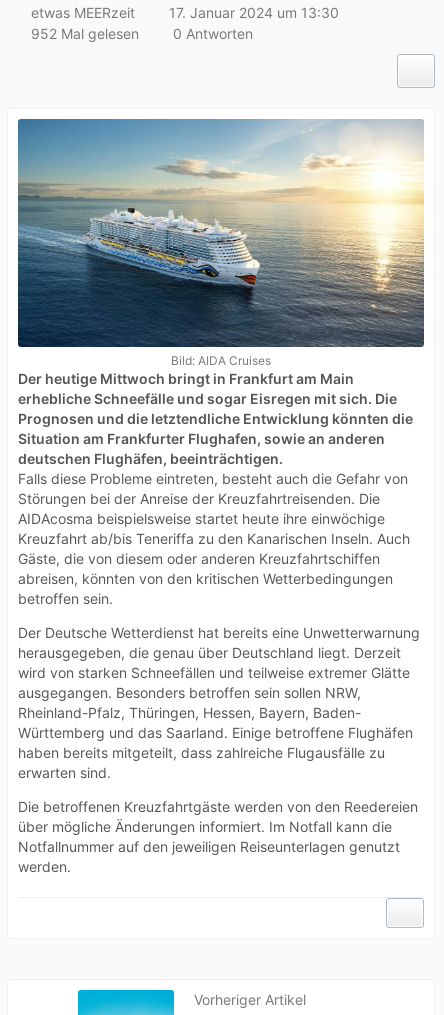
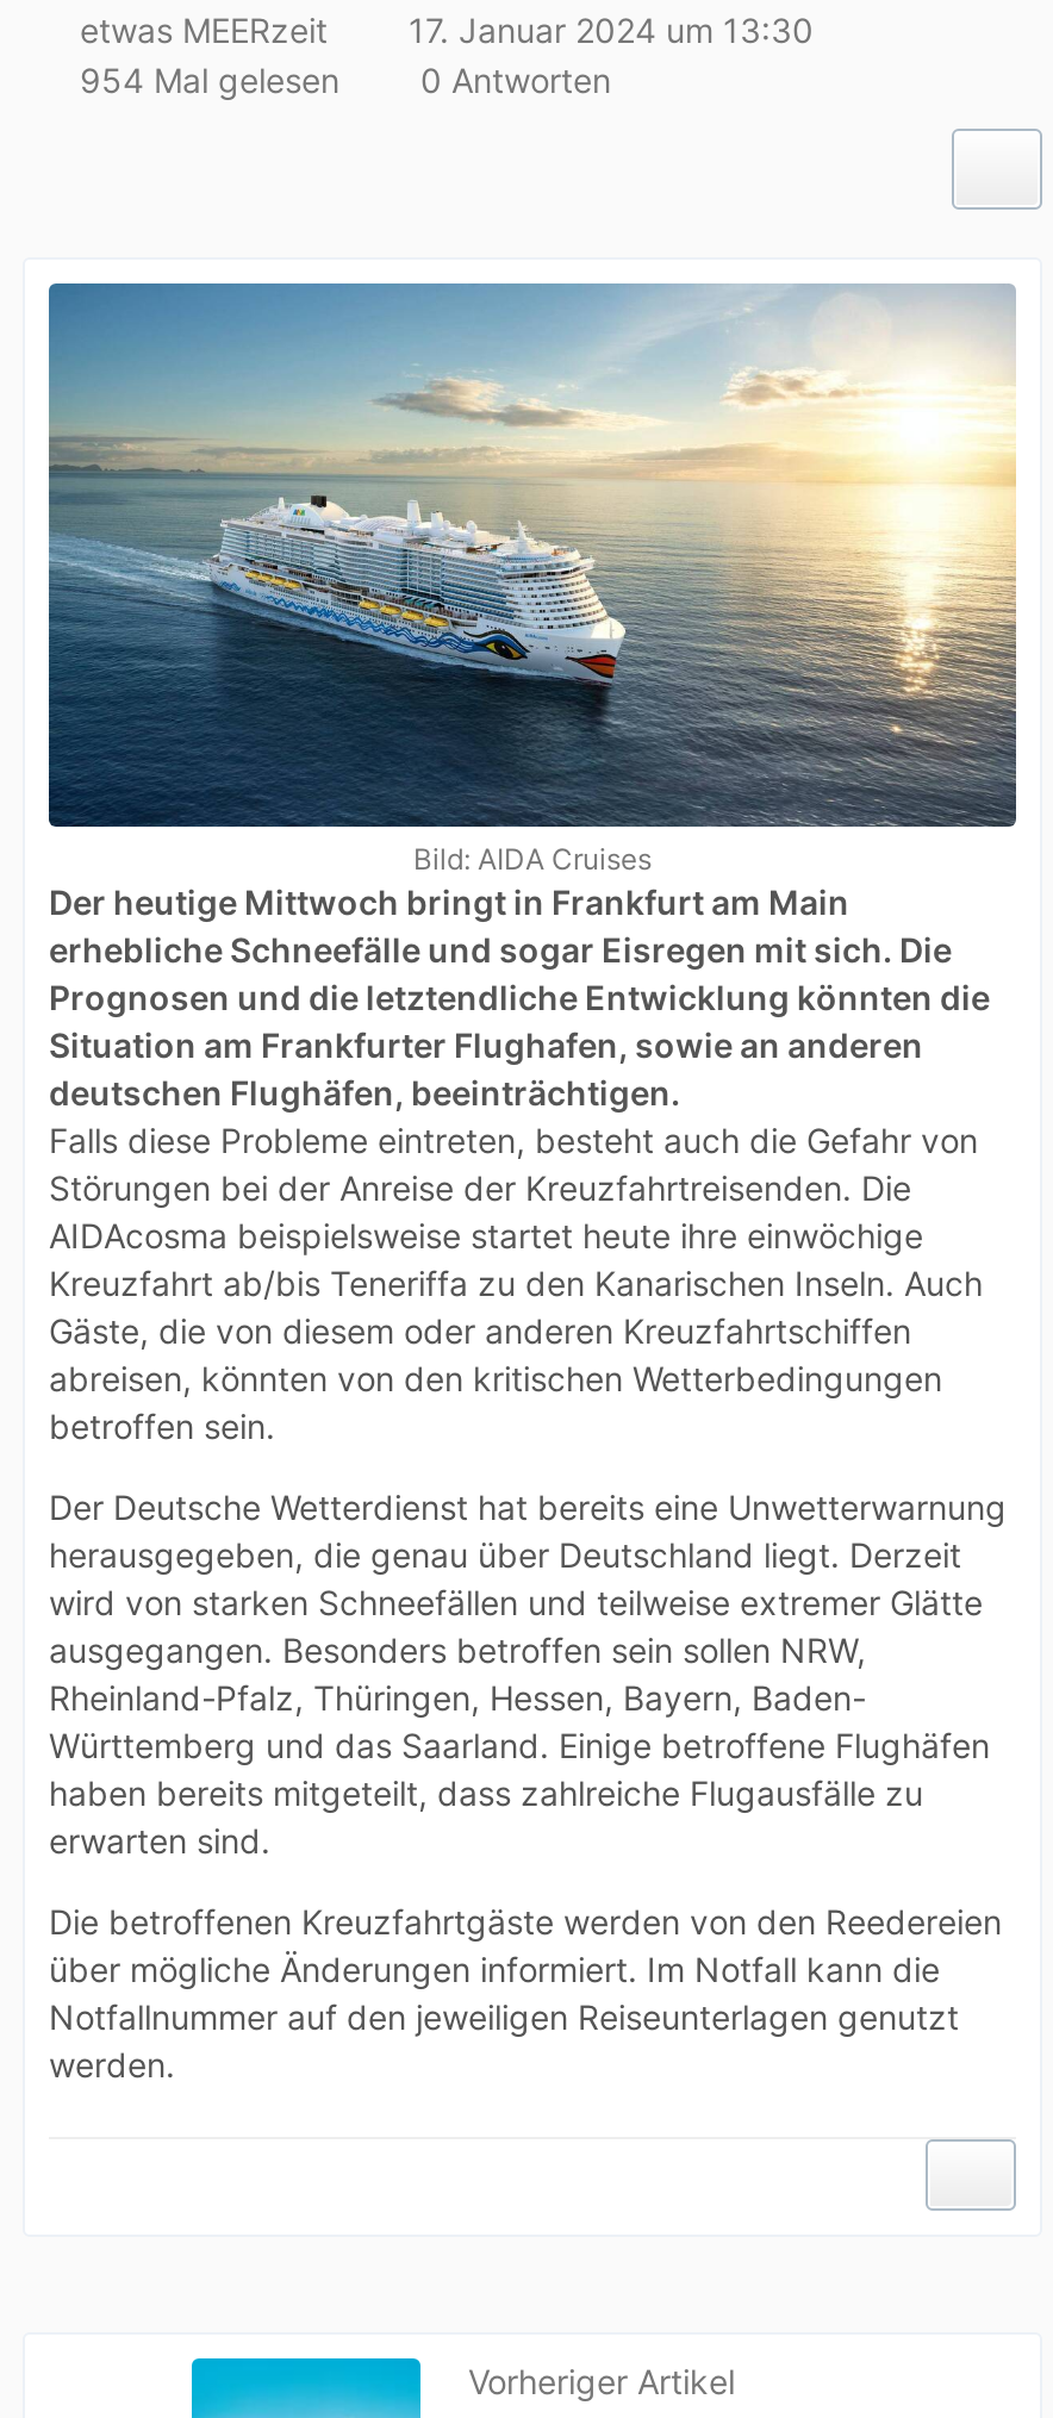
[27,25,253,42] 952 Mal gelesen 0 Antworten -> [70,60,611,100] 954 Mal gelesen 0 Antworten

